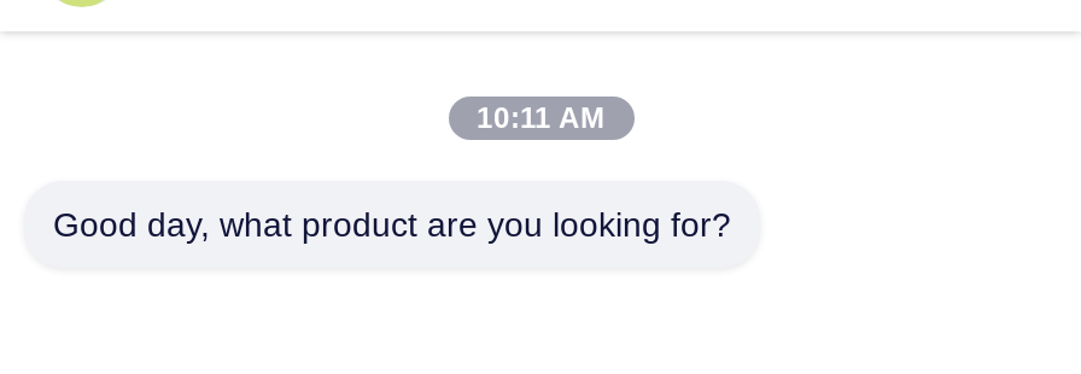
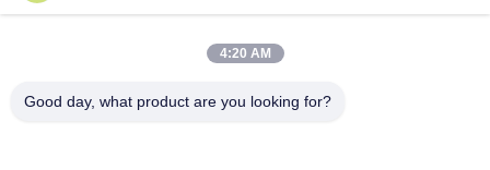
[477,101,604,135] 10:11 AM -> [219,46,271,61] 4:20 AM

